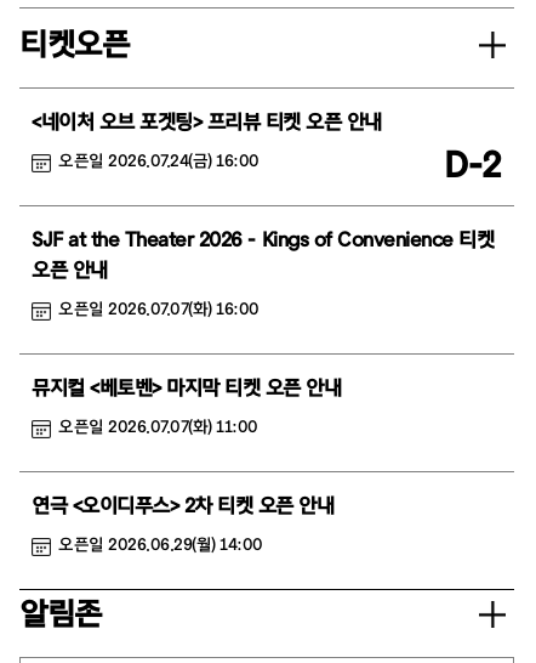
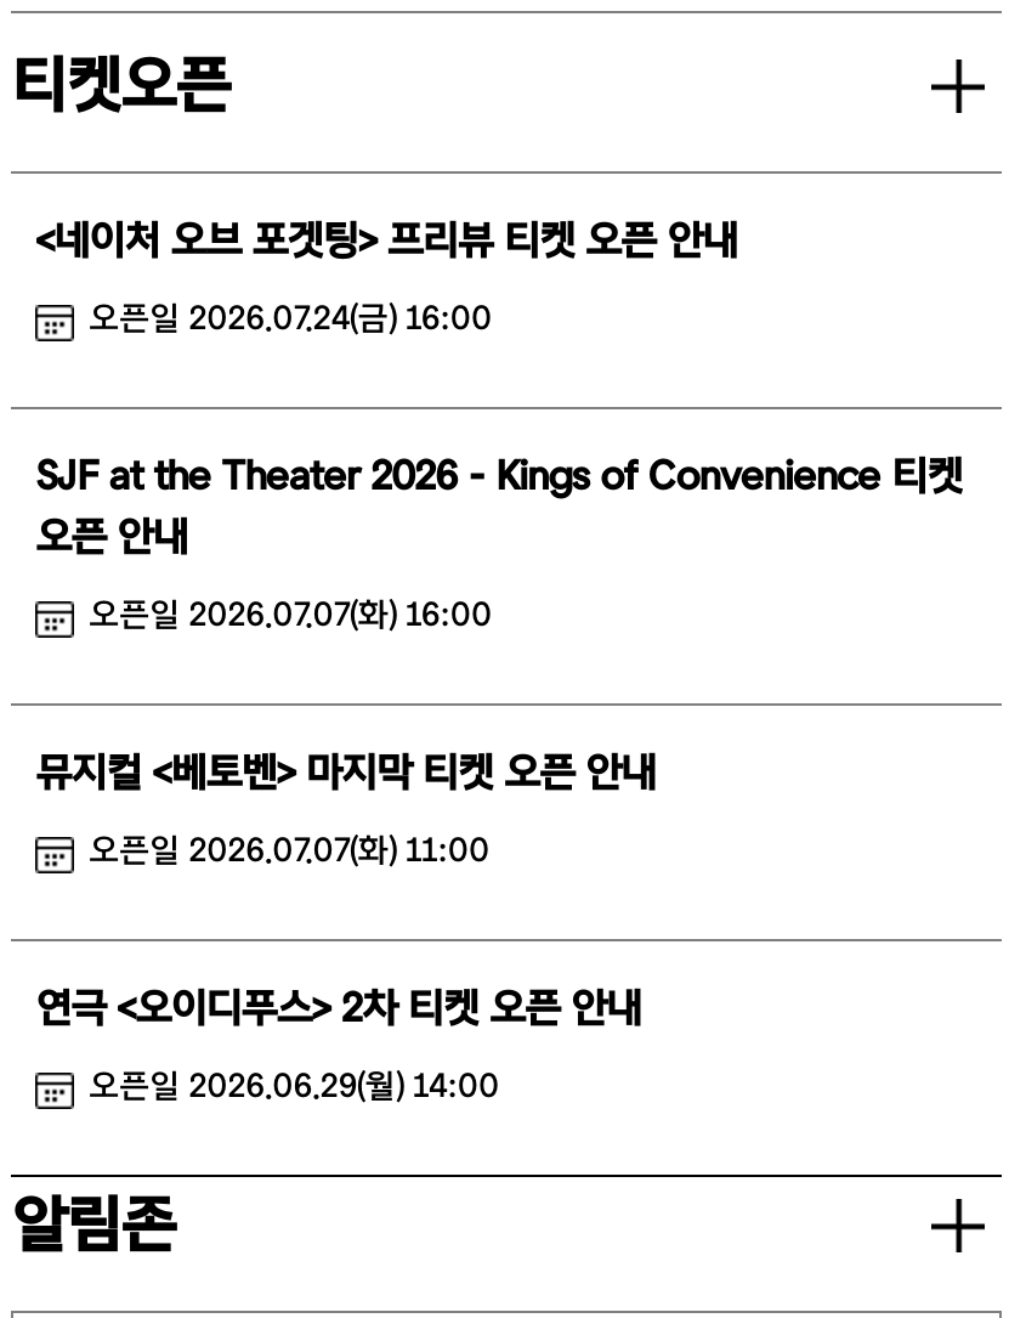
[444,144,502,187] D-2 -> none

